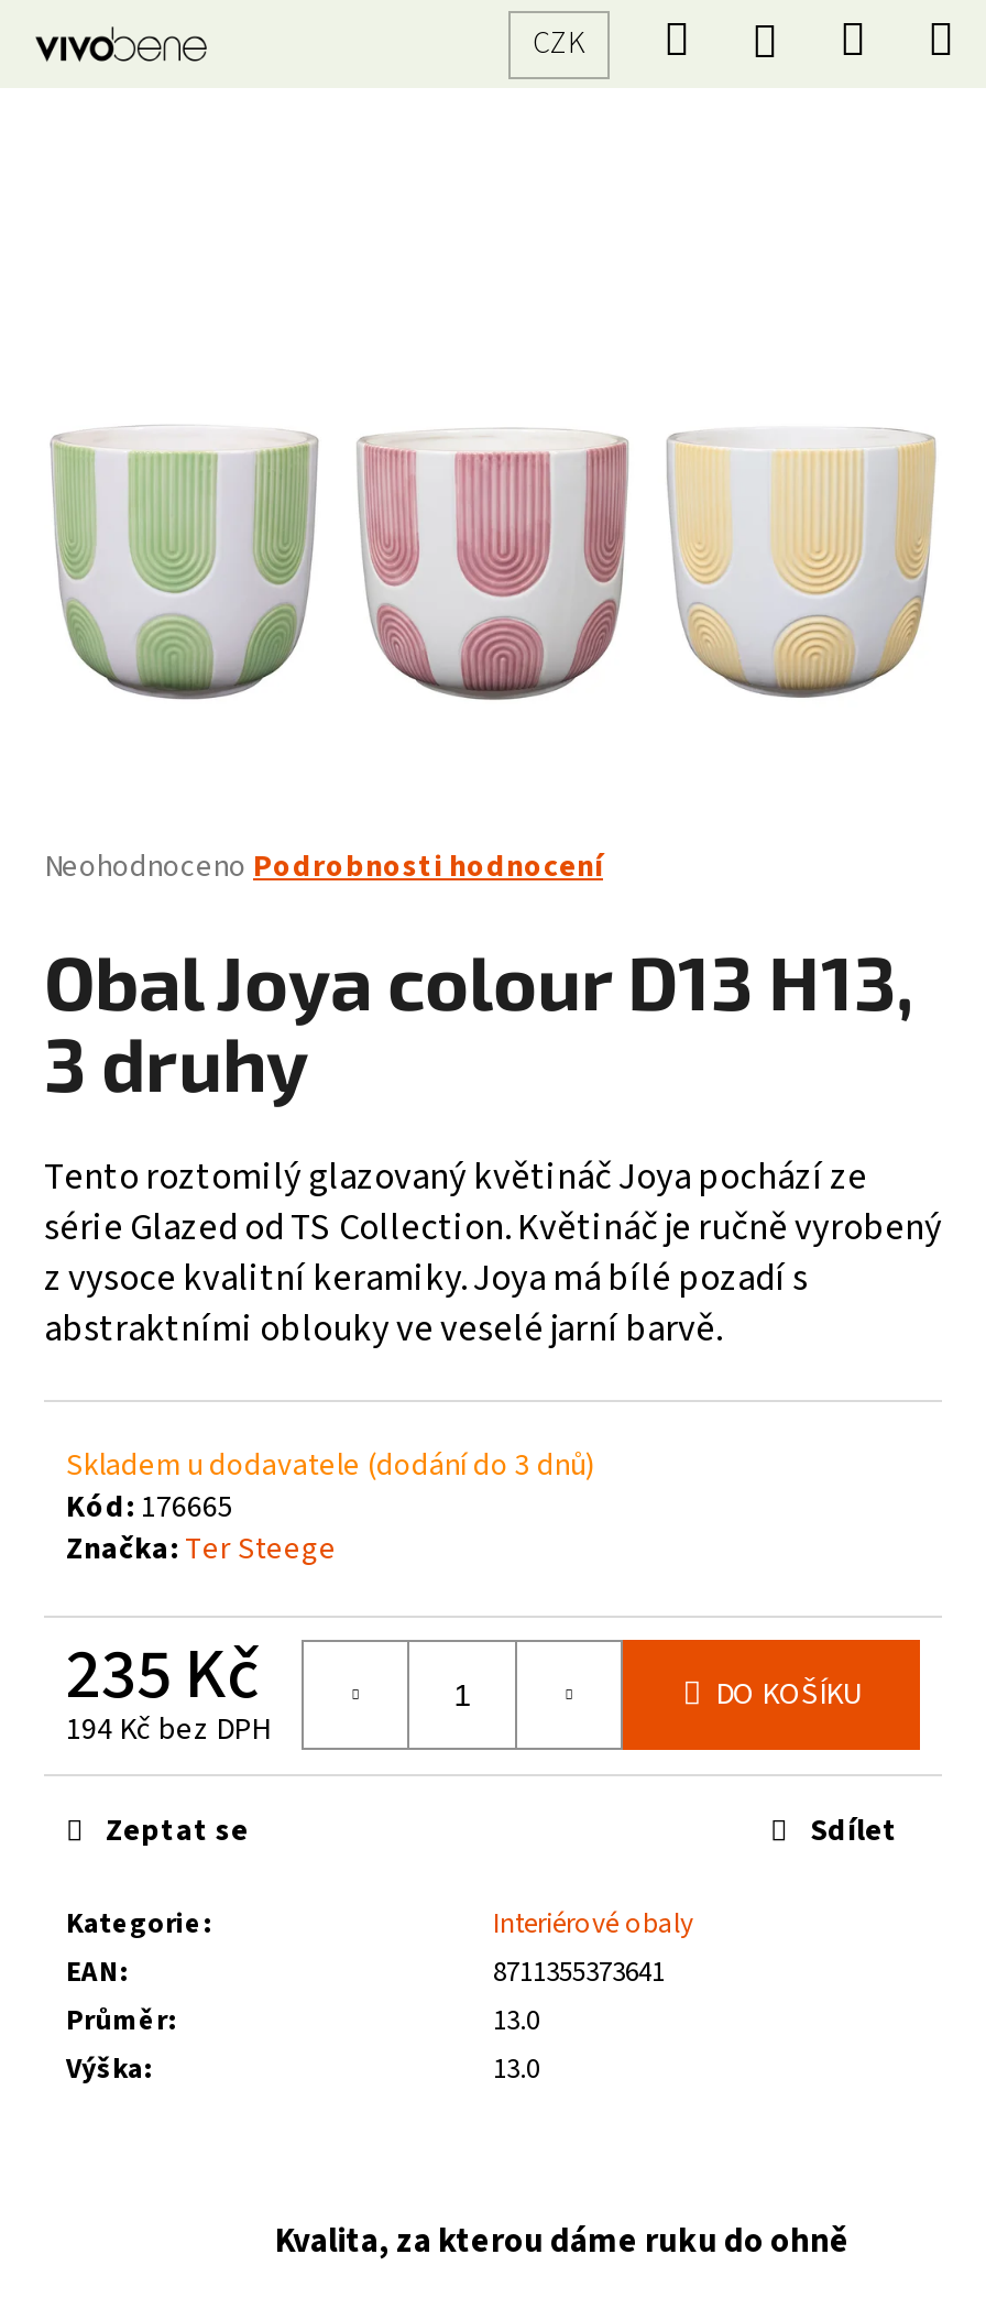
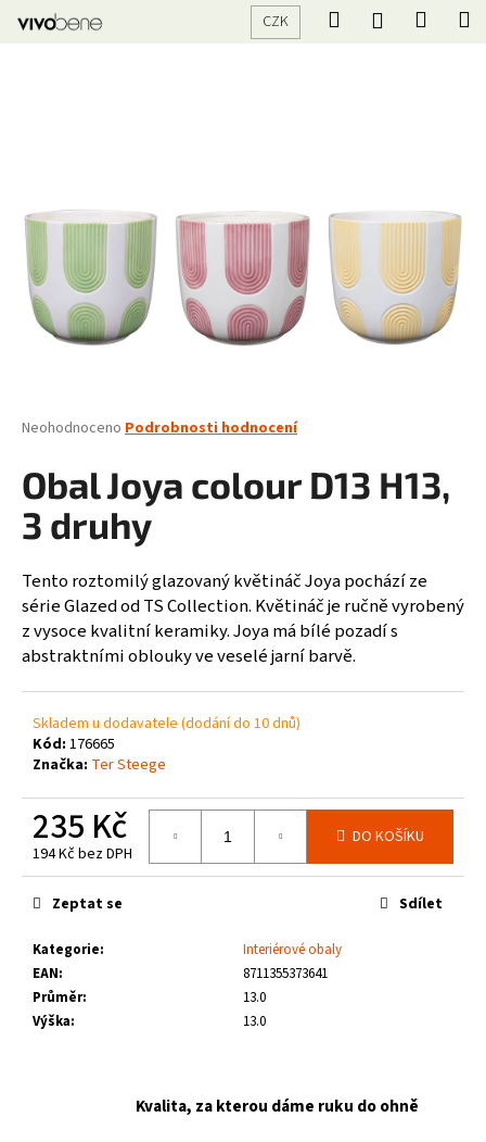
[66,1443,594,1487] Skladem u dodavatele (dodání do 3 dnů) -> [33,712,300,734] Skladem u dodavatele (dodání do 10 dnů)

